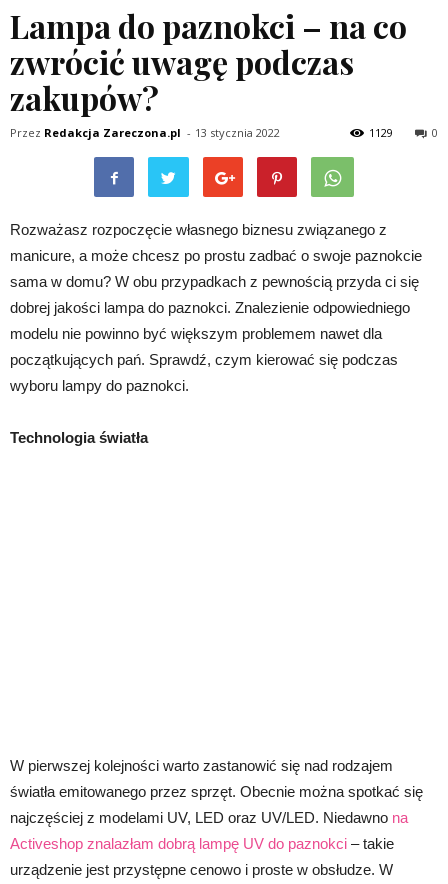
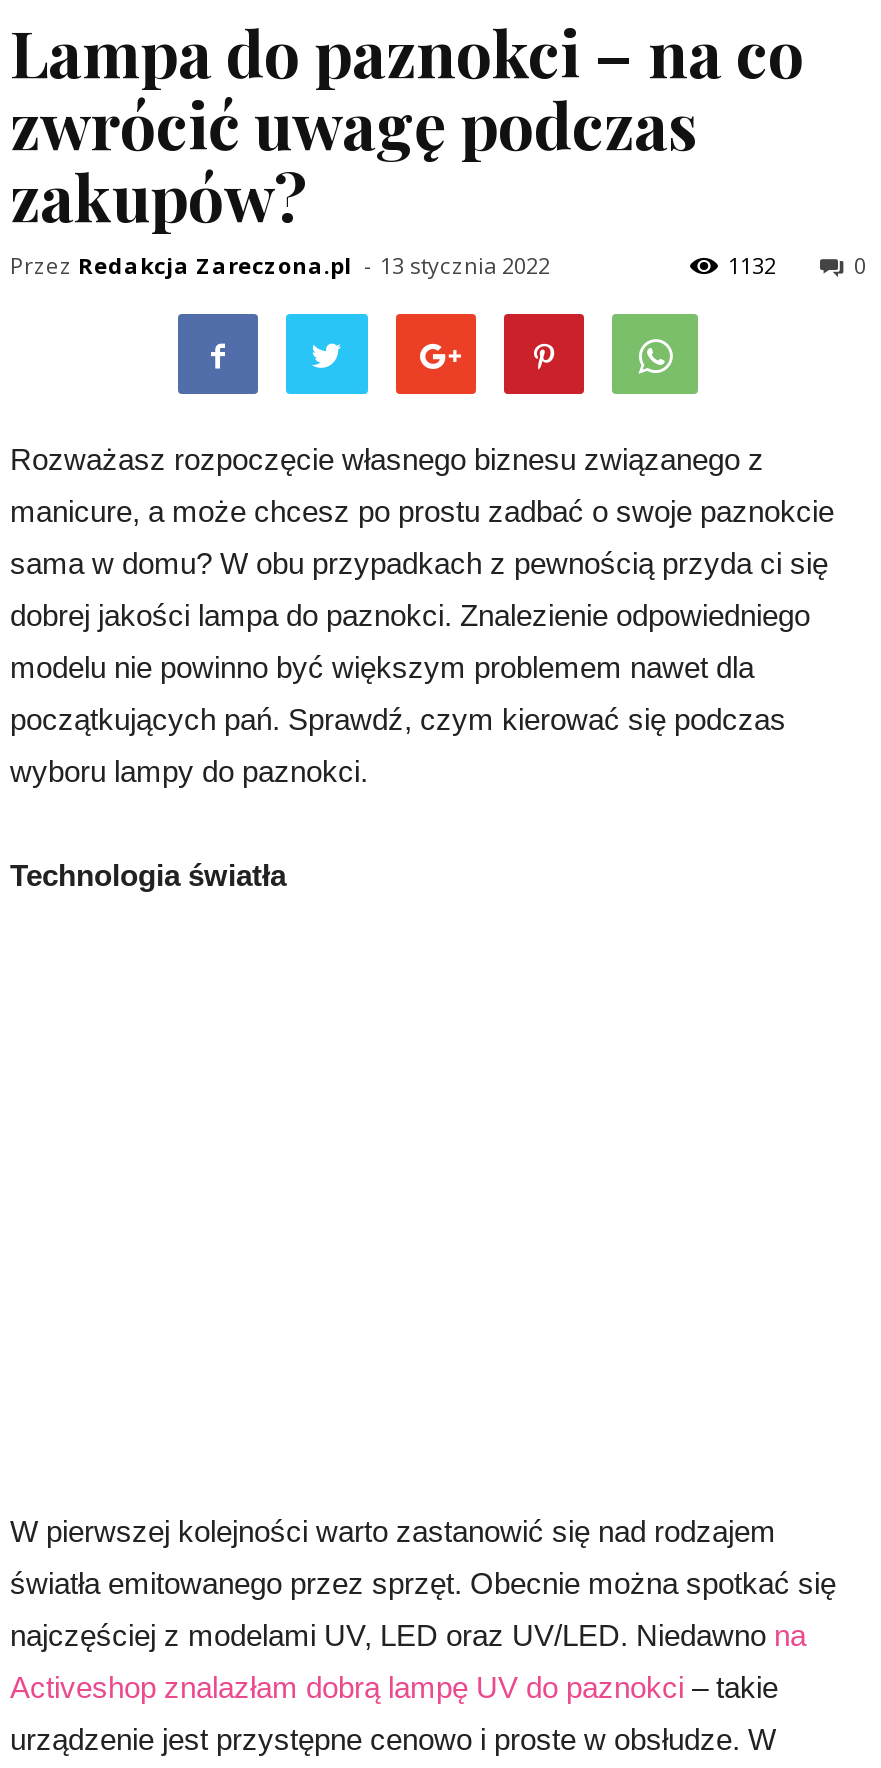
[369,125,393,140] 1129 -> [728,250,776,280] 1132

